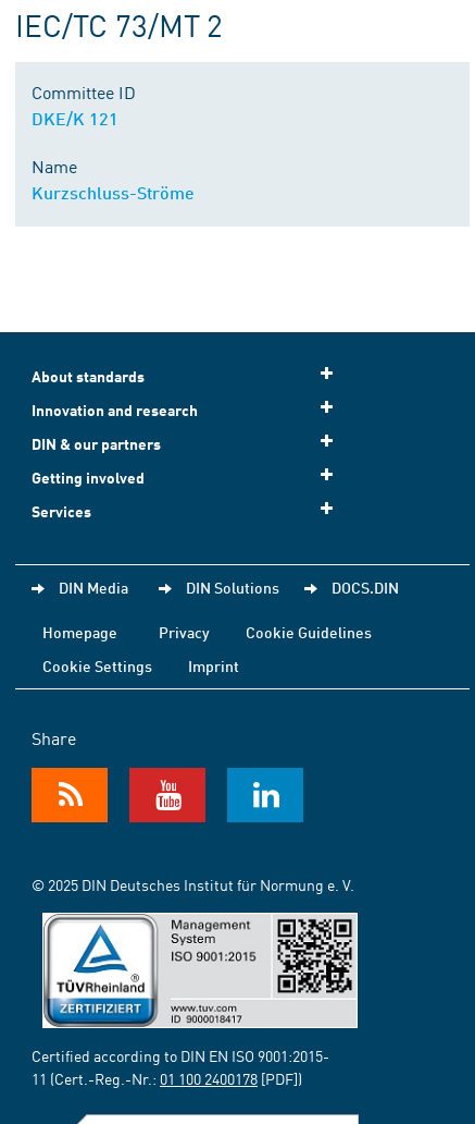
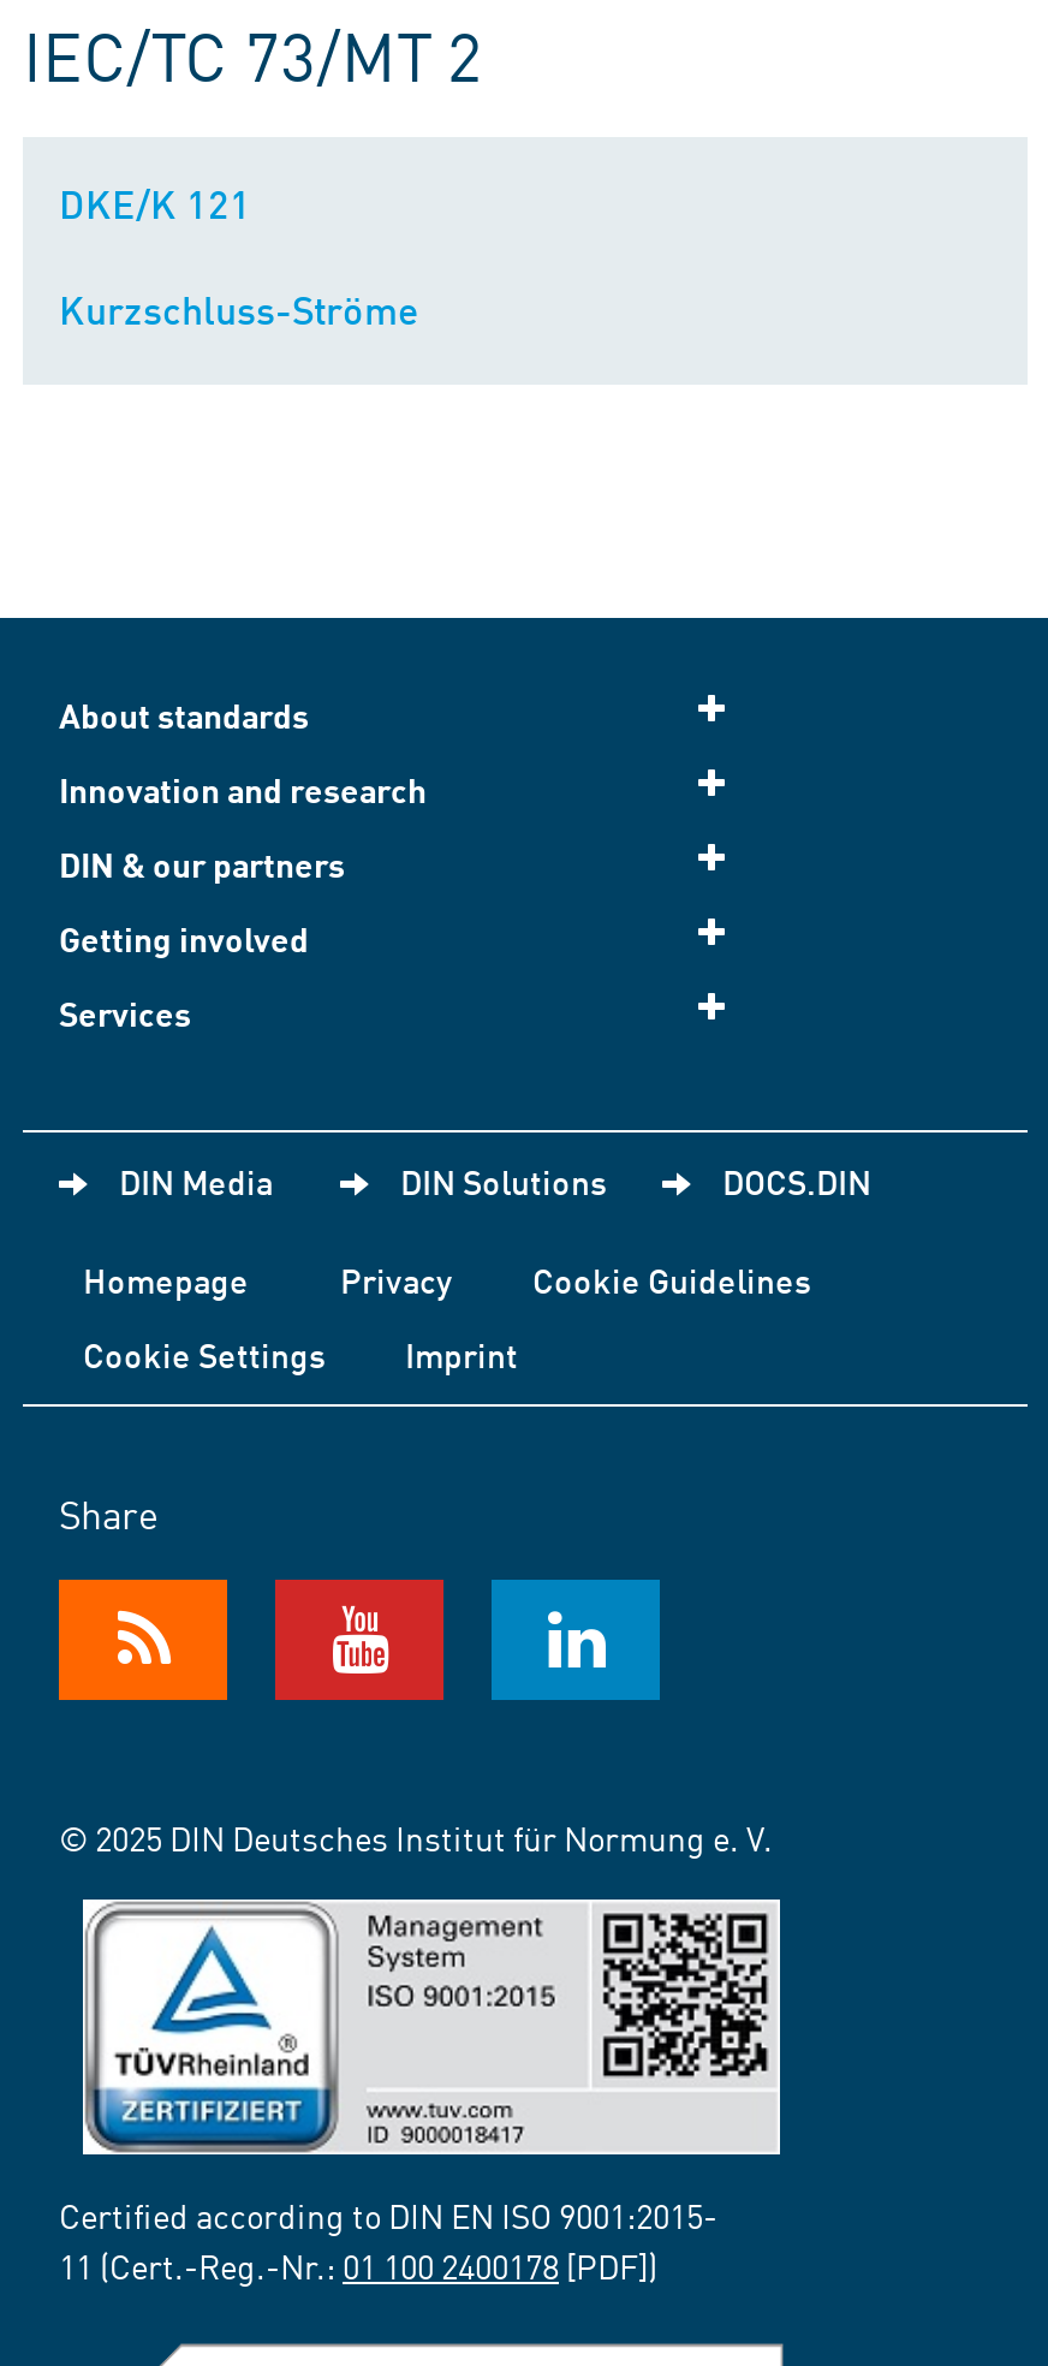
[32,80,136,103] Committee ID -> none
[32,154,77,178] Name -> none

